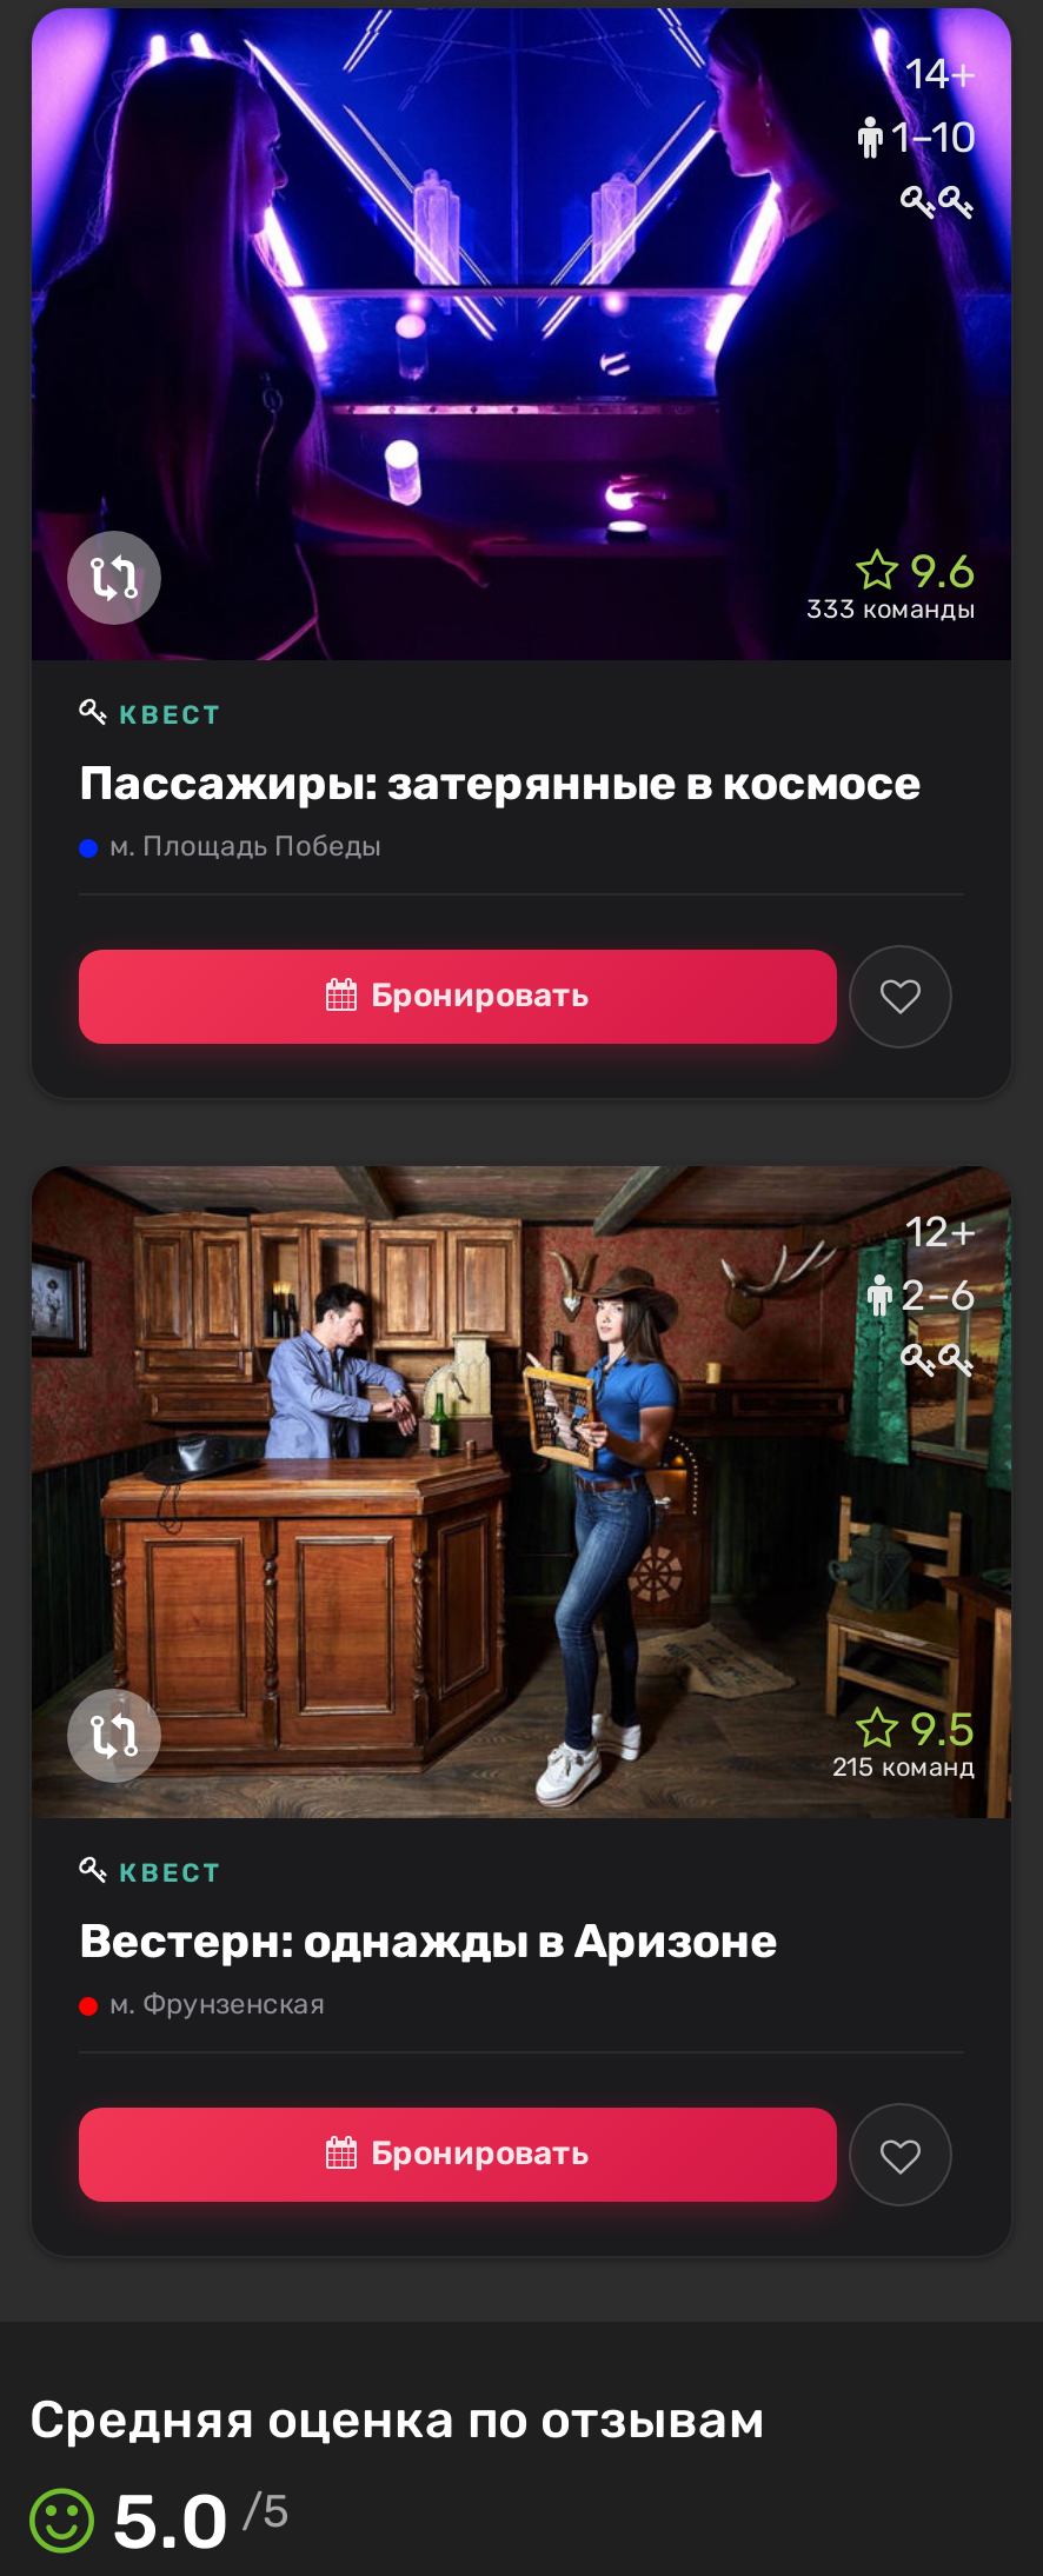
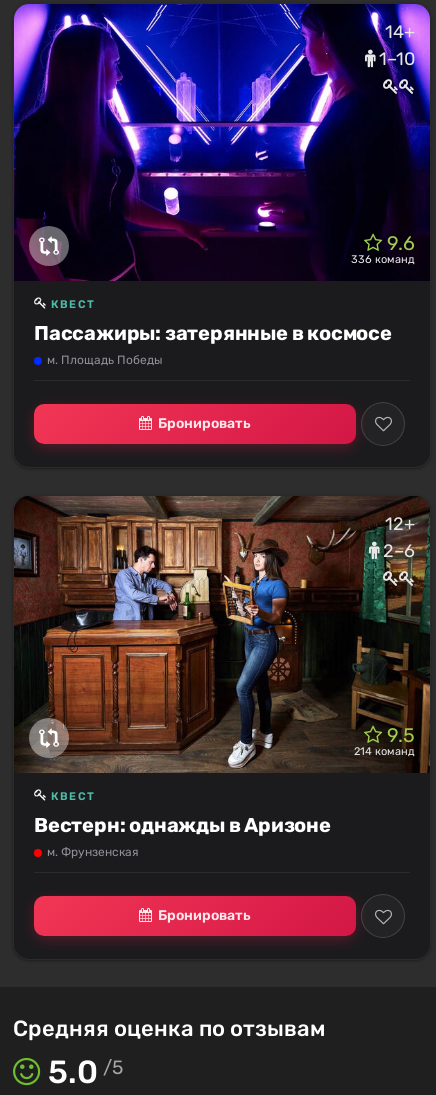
[806,594,976,625] 333 команды -> [351,253,415,266] 336 команд
[832,1753,976,1784] 215 команд -> [354,745,415,758] 214 команд

